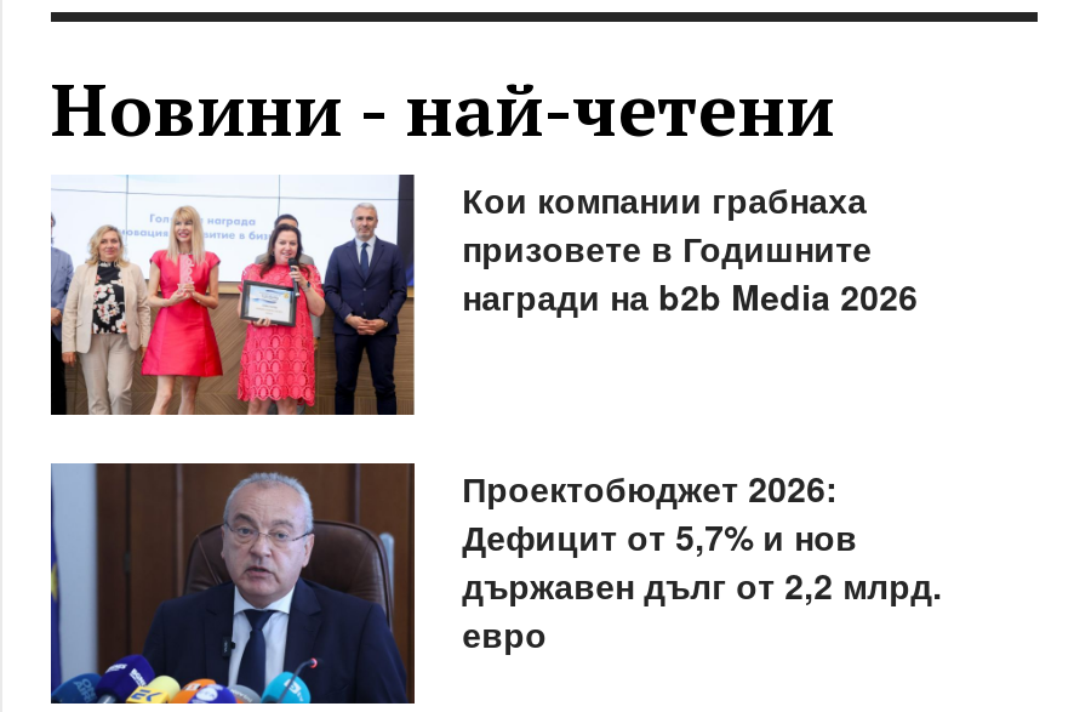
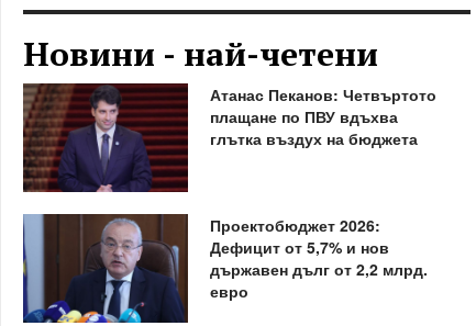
[48,174,918,417] [image] | Кои компании грабнаха | призовете в Годишните | награди на b2b Media 2026 -> [22,82,436,193] [image] | Атанас Пеканов: Четвъртото | плащане по ПВУ вдъхва | глътка въздух на бюджета

